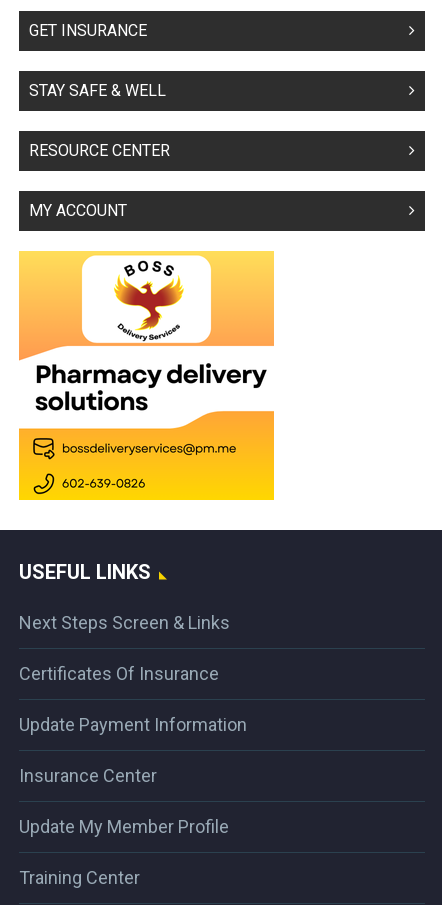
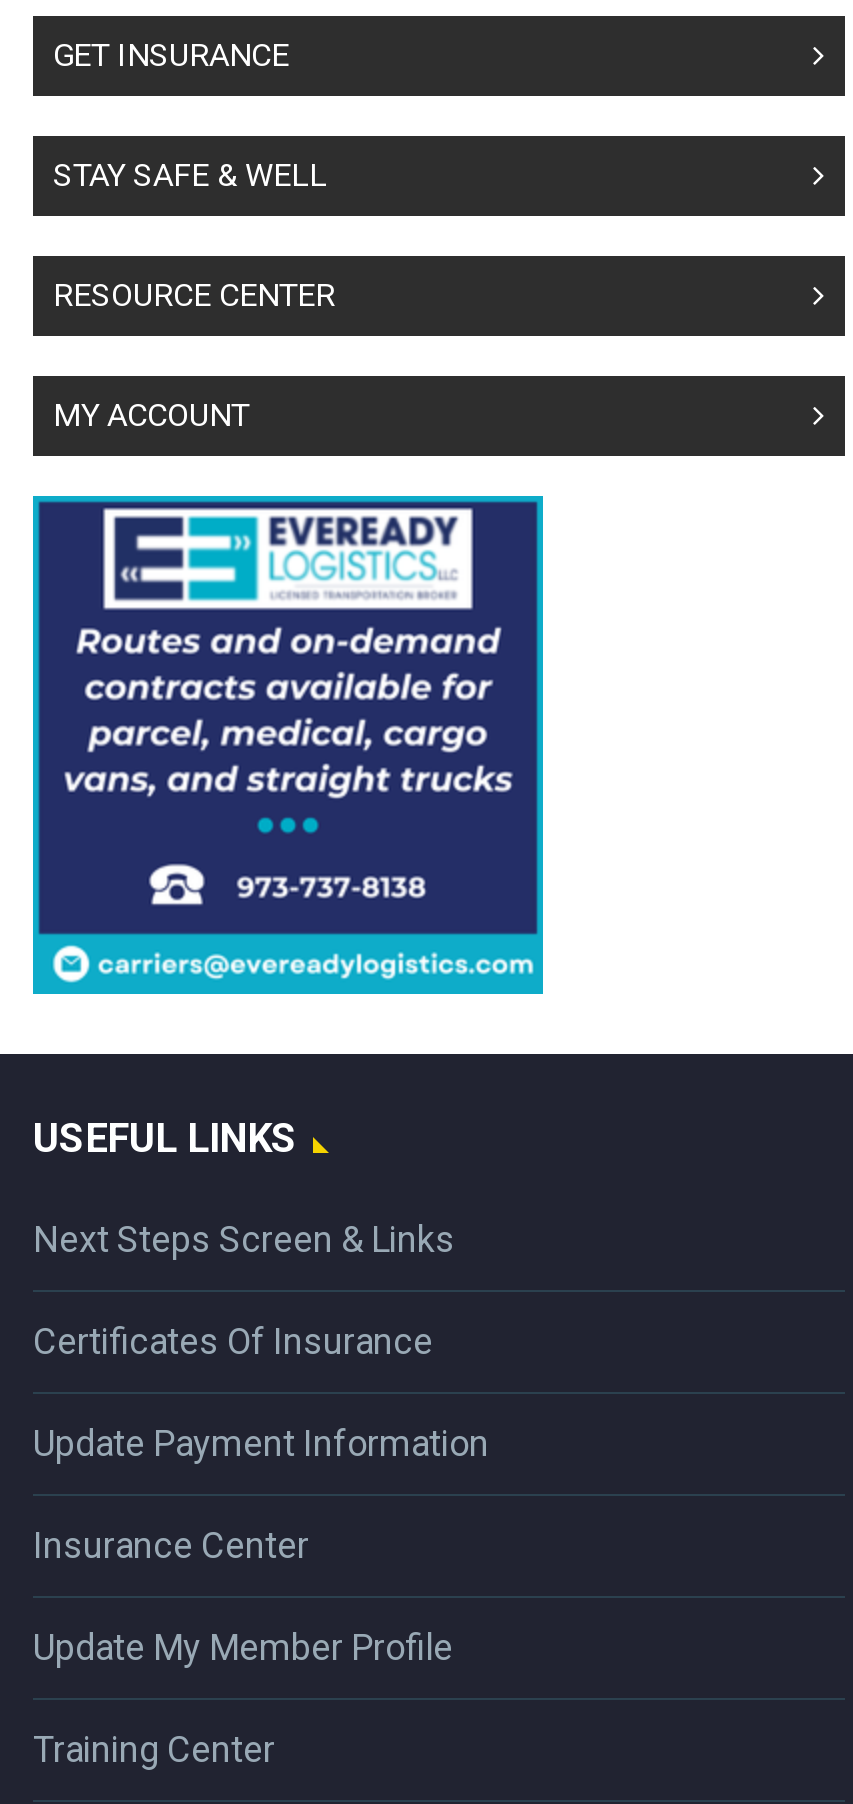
[18,250,275,501] [image] -> [31,494,545,996] [image]

